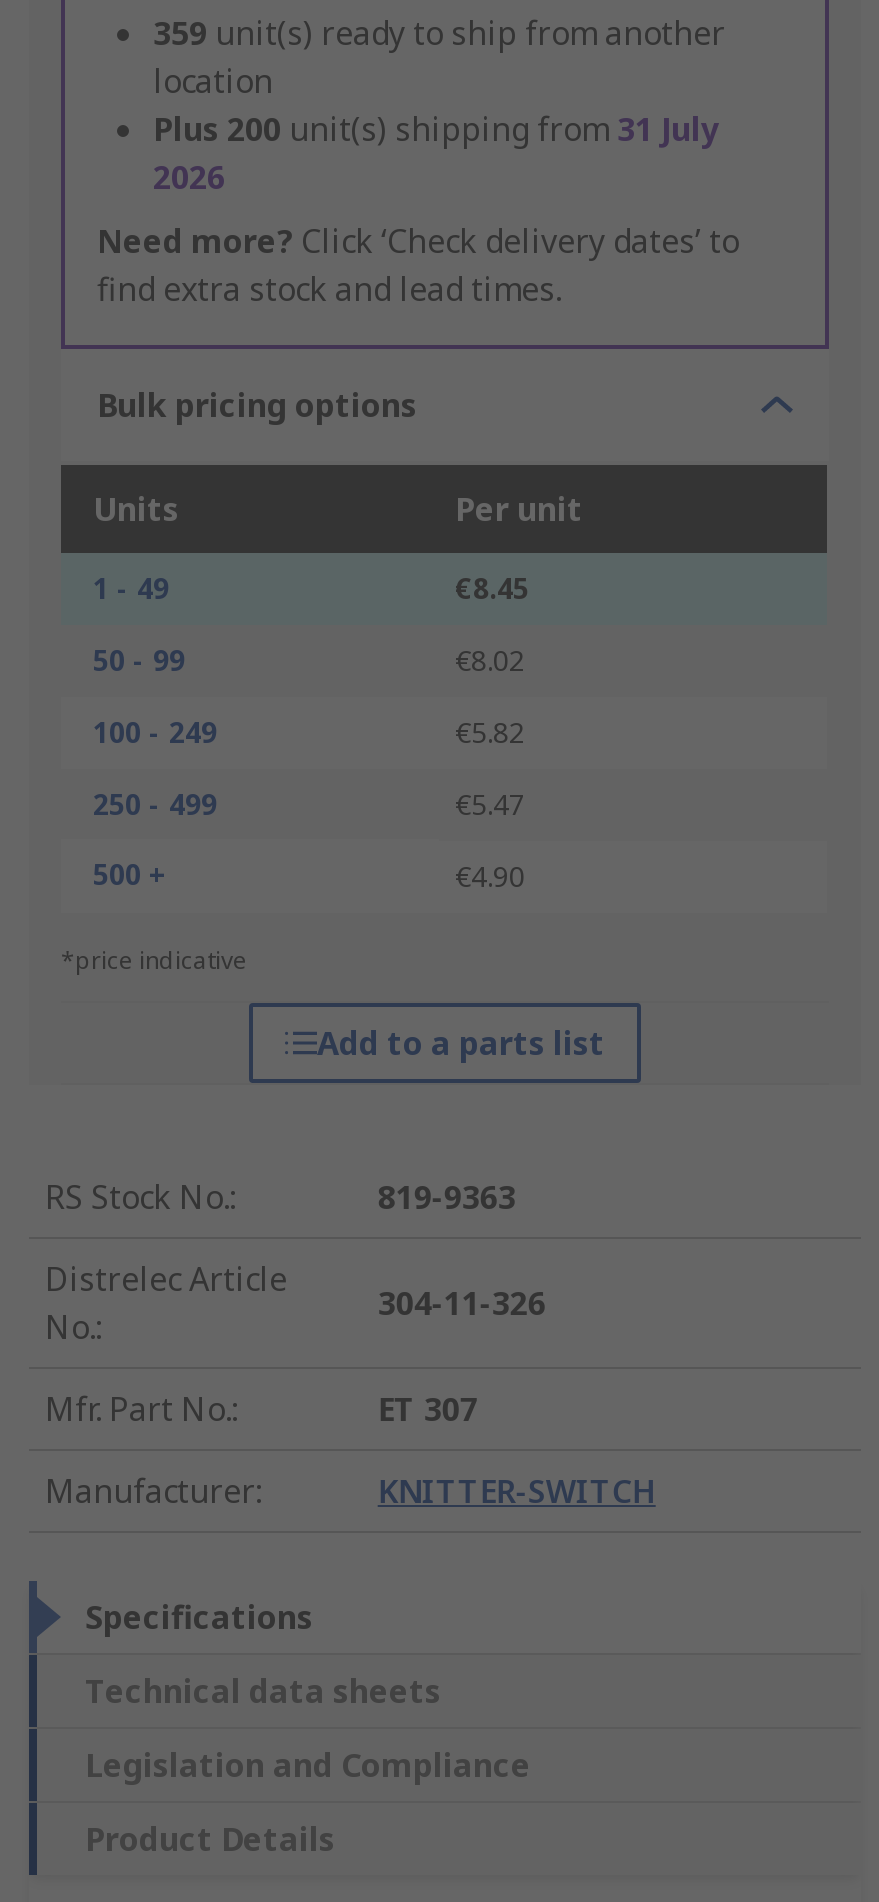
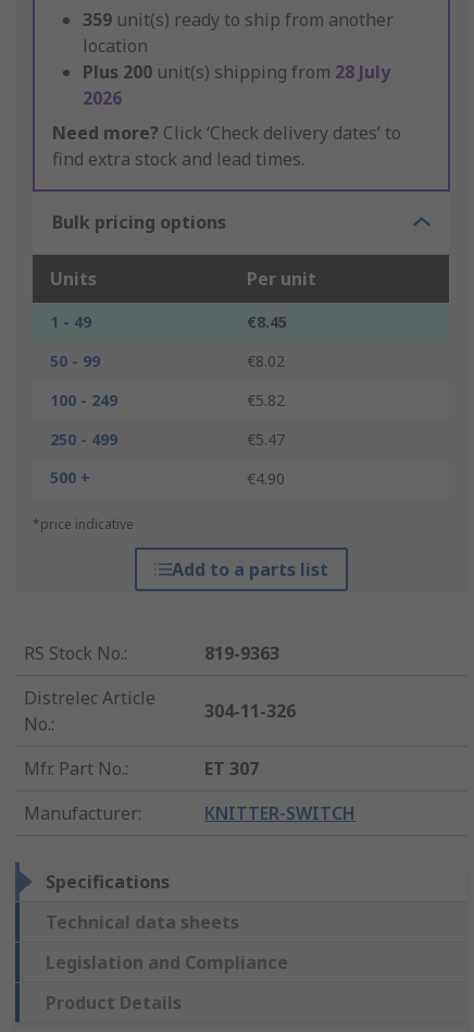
[153,108,719,152] Plus 200 unit(s) shipping from 31 July -> [83,60,390,84] Plus 200 unit(s) shipping from 28 July

